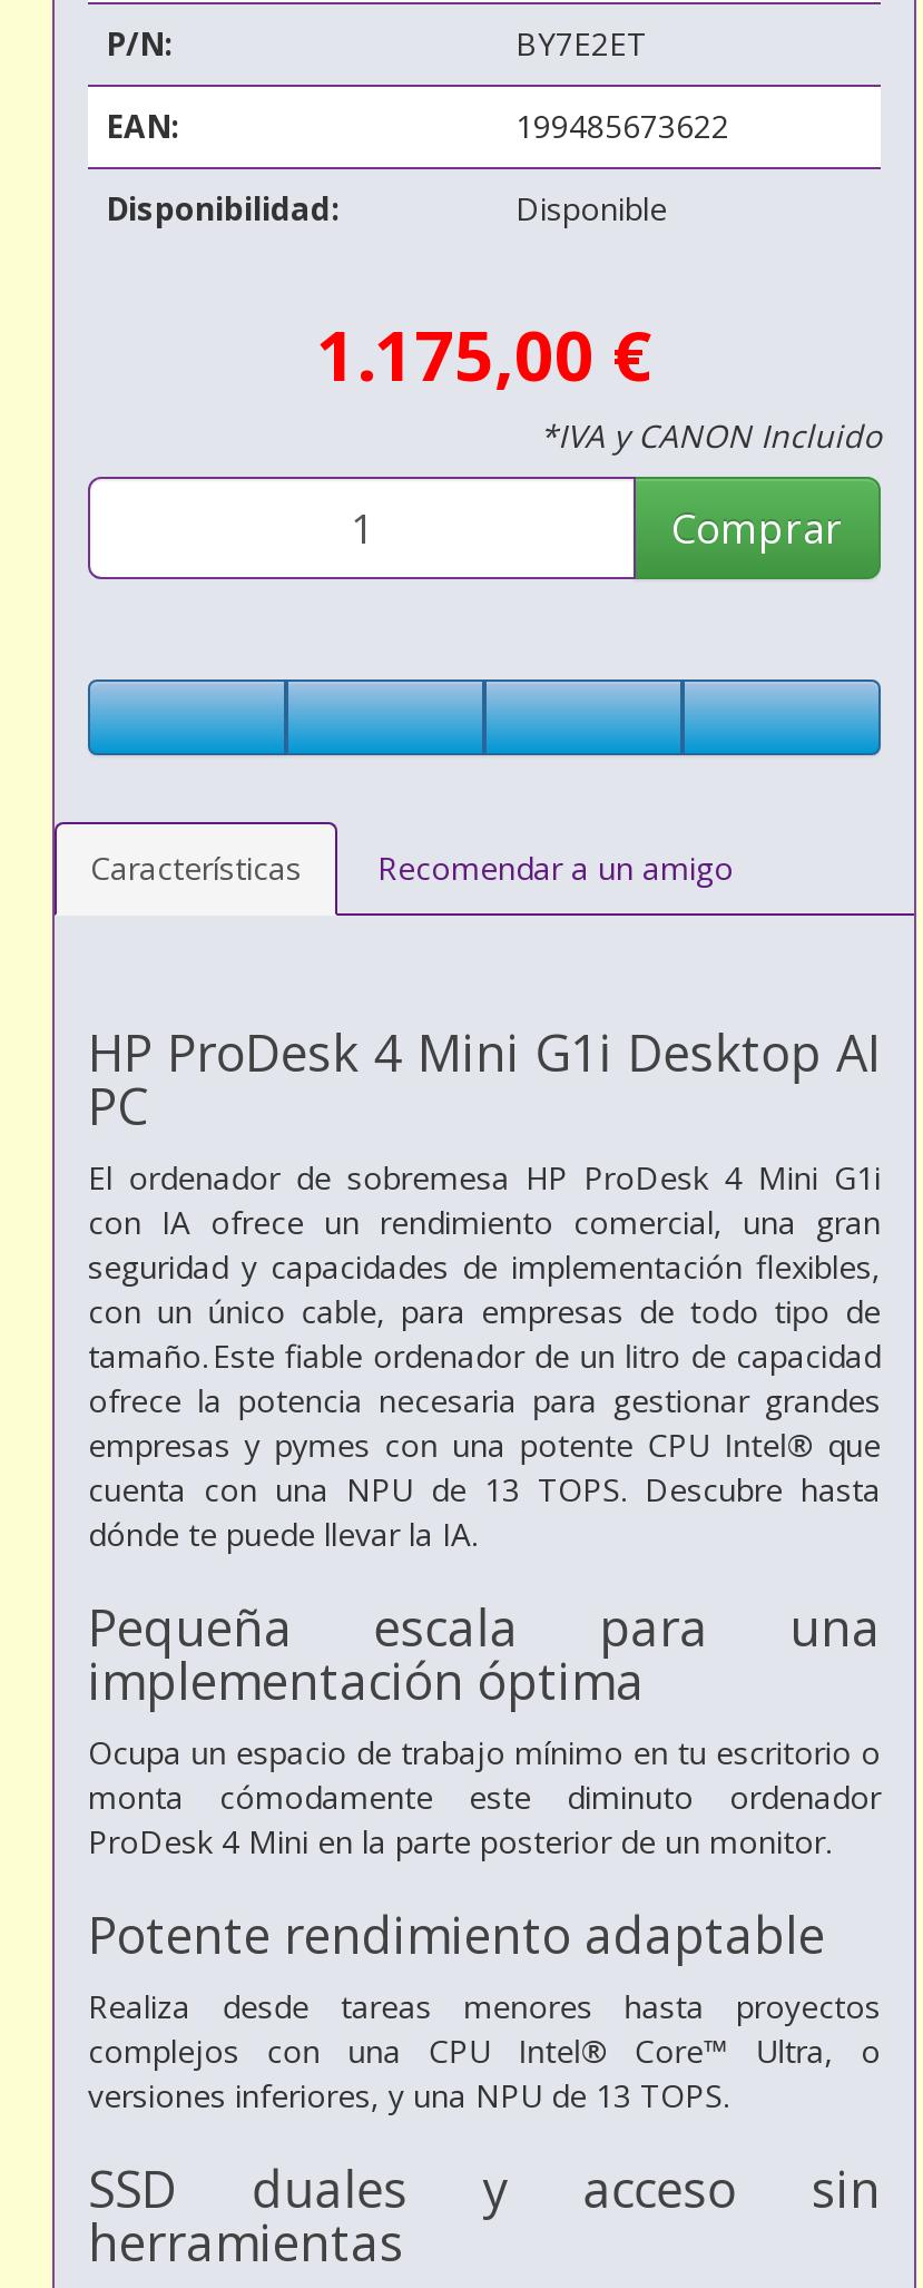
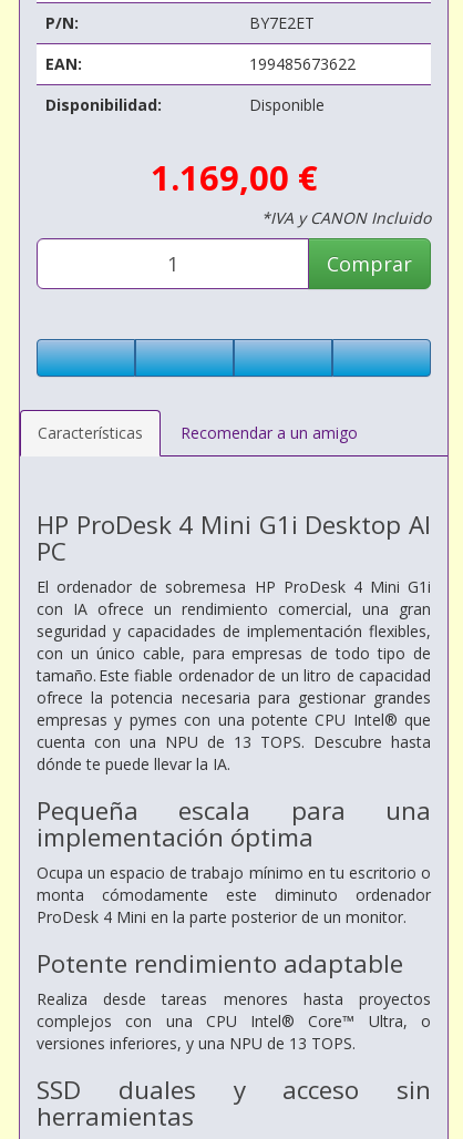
[316,307,652,400] 1.175,00 € -> [150,154,317,200] 1.169,00 €

